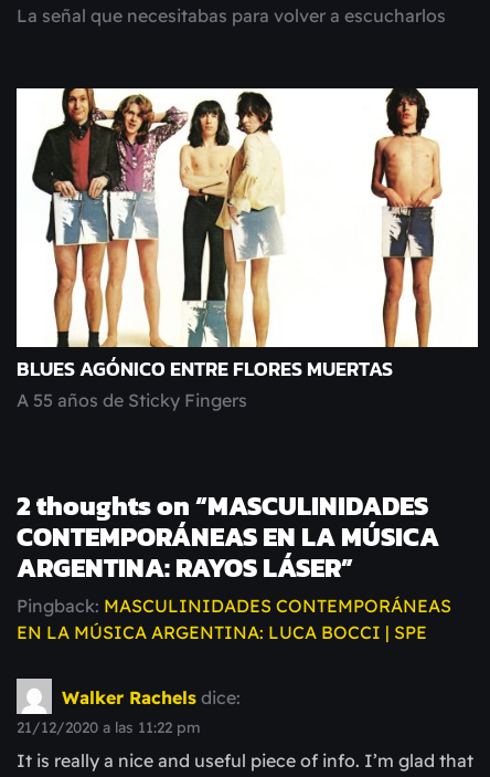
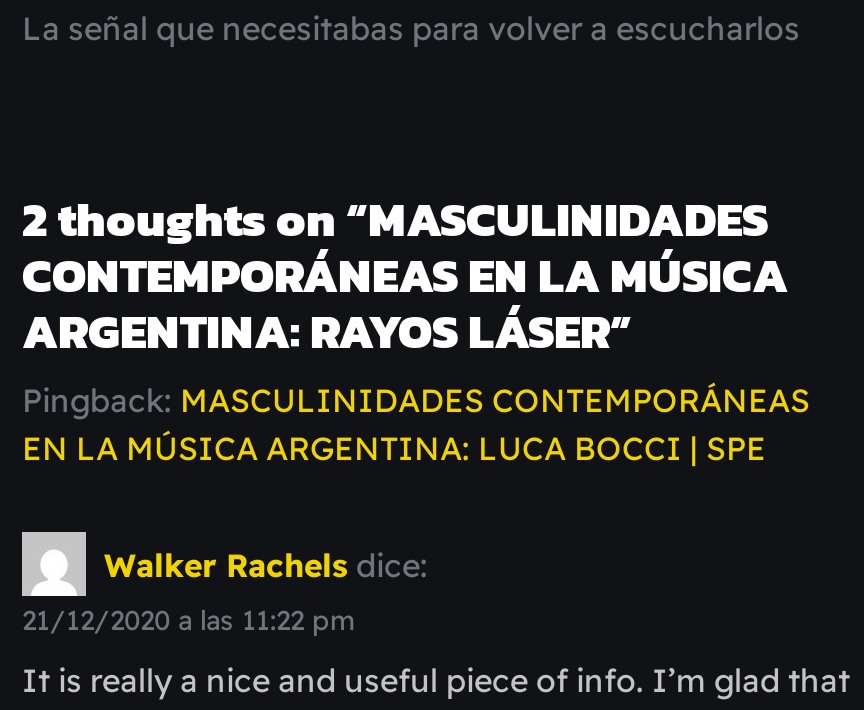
[15,87,479,411] [image] | BLUES AGÓNICO ENTRE FLORES MUERTAS | A 55 años de Sticky Fingers -> none

